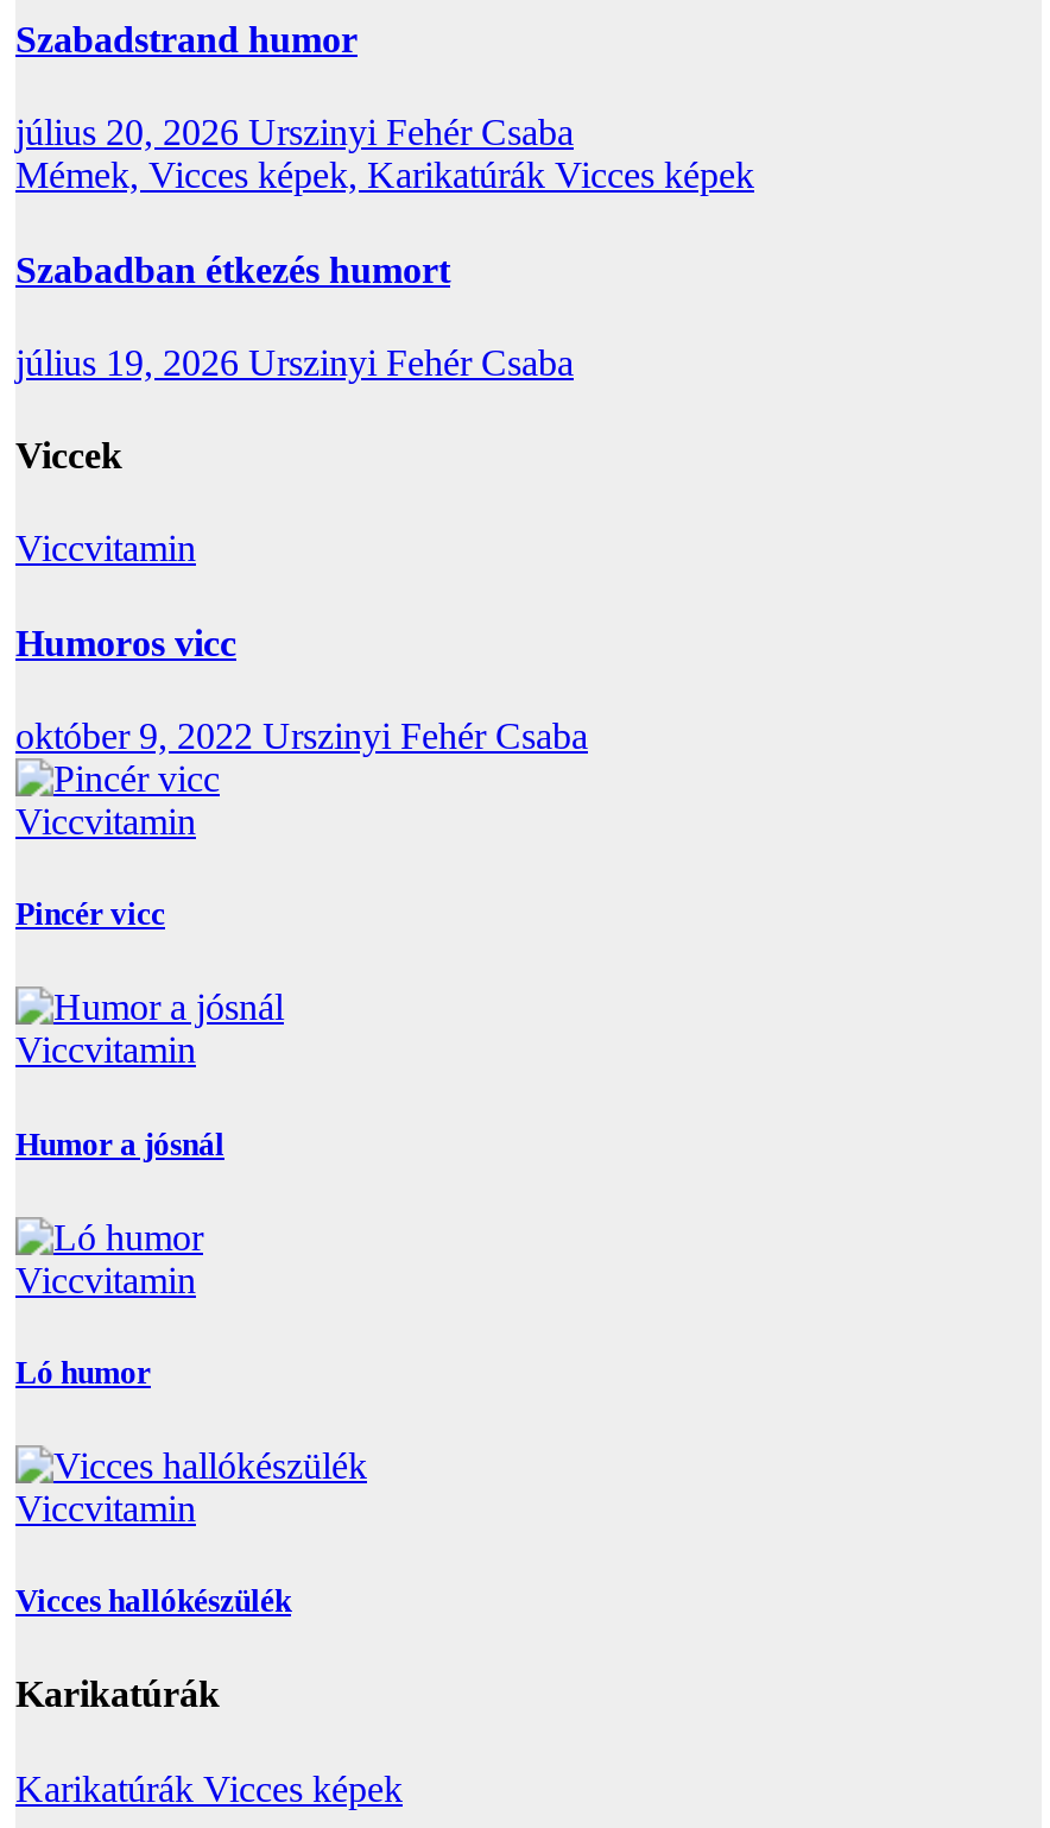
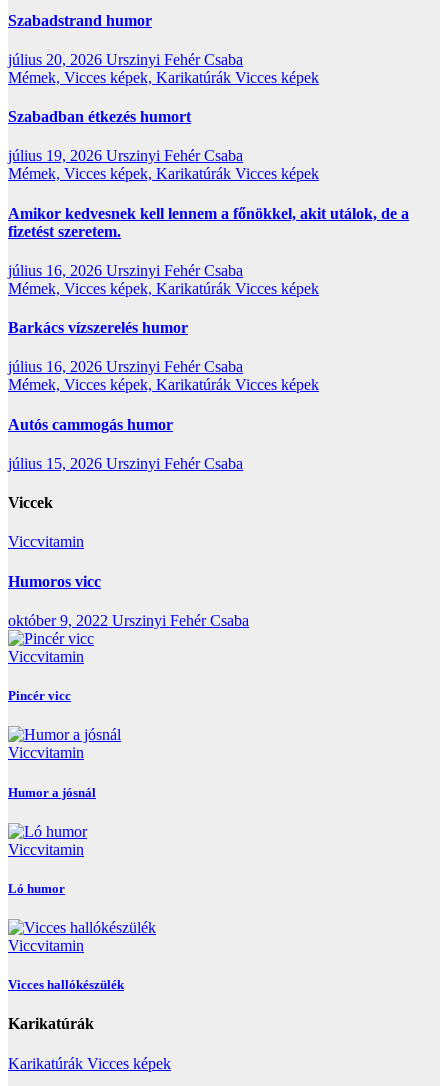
none -> [8,165,409,472] Mémek, Vicces képek, Karikatúrák Vicces képek | Amikor kedvesnek kell lennem a főnökkel, akit utálok, de a | fizetést szeretem. | július 16, 2026 Urszinyi Fehér Csaba | Mémek, Vicces képek, Karikatúrák Vicces képek | Barkács vízszerelés humor | július 16, 2026 Urszinyi Fehér Csaba | Mémek, Vicces képek, Karikatúrák Vicces képek | Autós cammogás humor | július 15, 2026 Urszinyi Fehér Csaba

